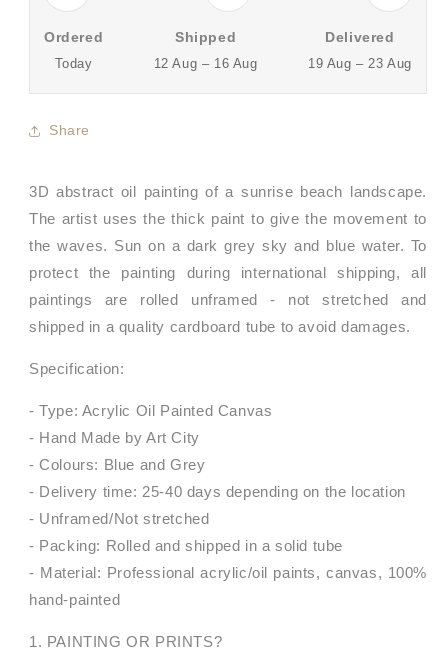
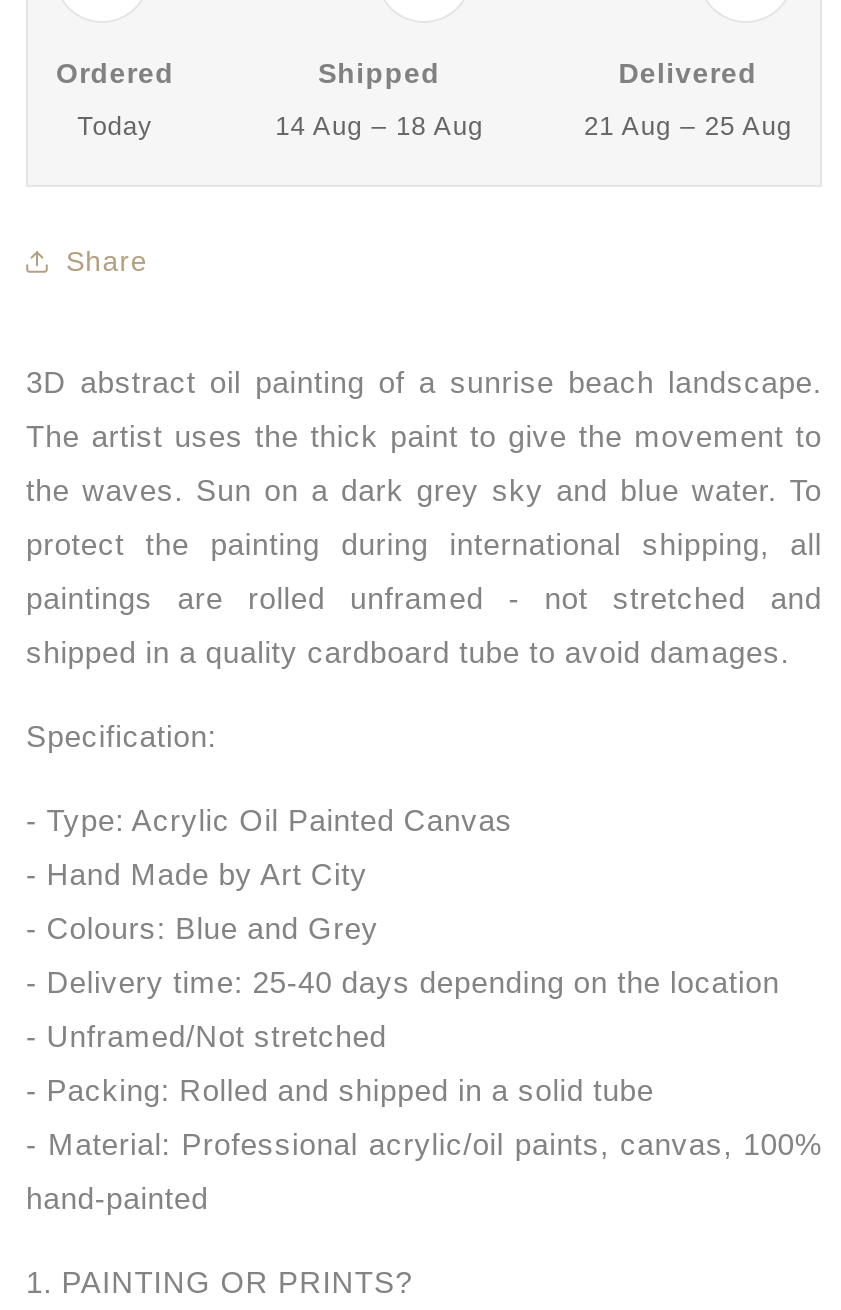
[154,56,258,71] 12 Aug – 16 Aug -> [275,112,483,142] 14 Aug – 18 Aug
[308,56,412,71] 19 Aug – 23 Aug -> [584,112,792,142] 21 Aug – 25 Aug

